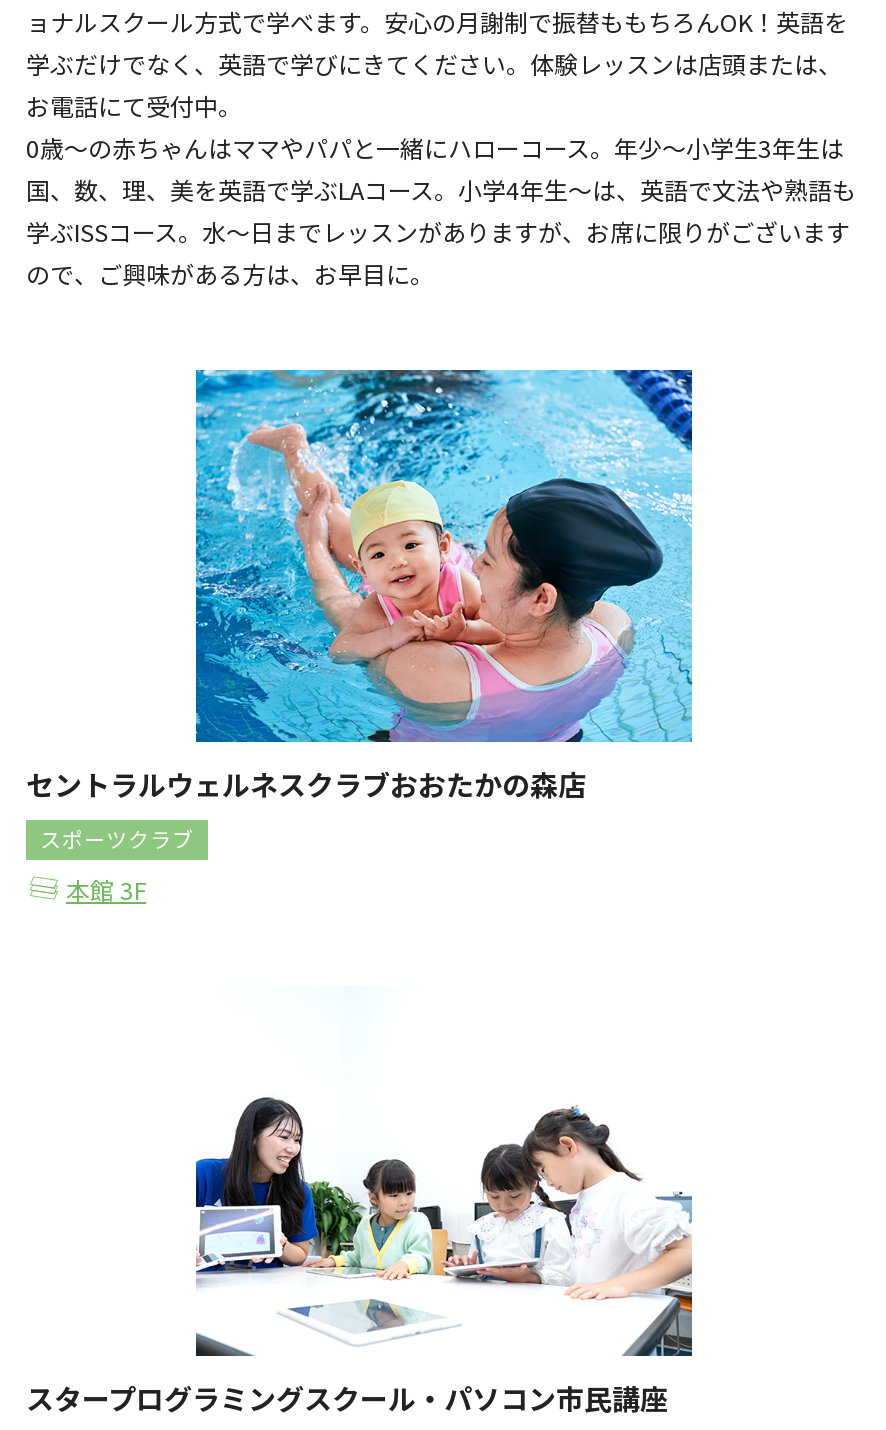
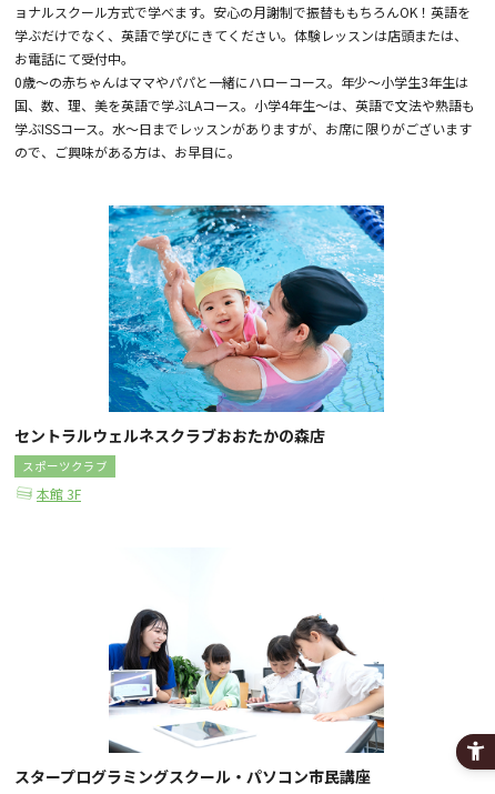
none -> [455,733,492,772] [image]

